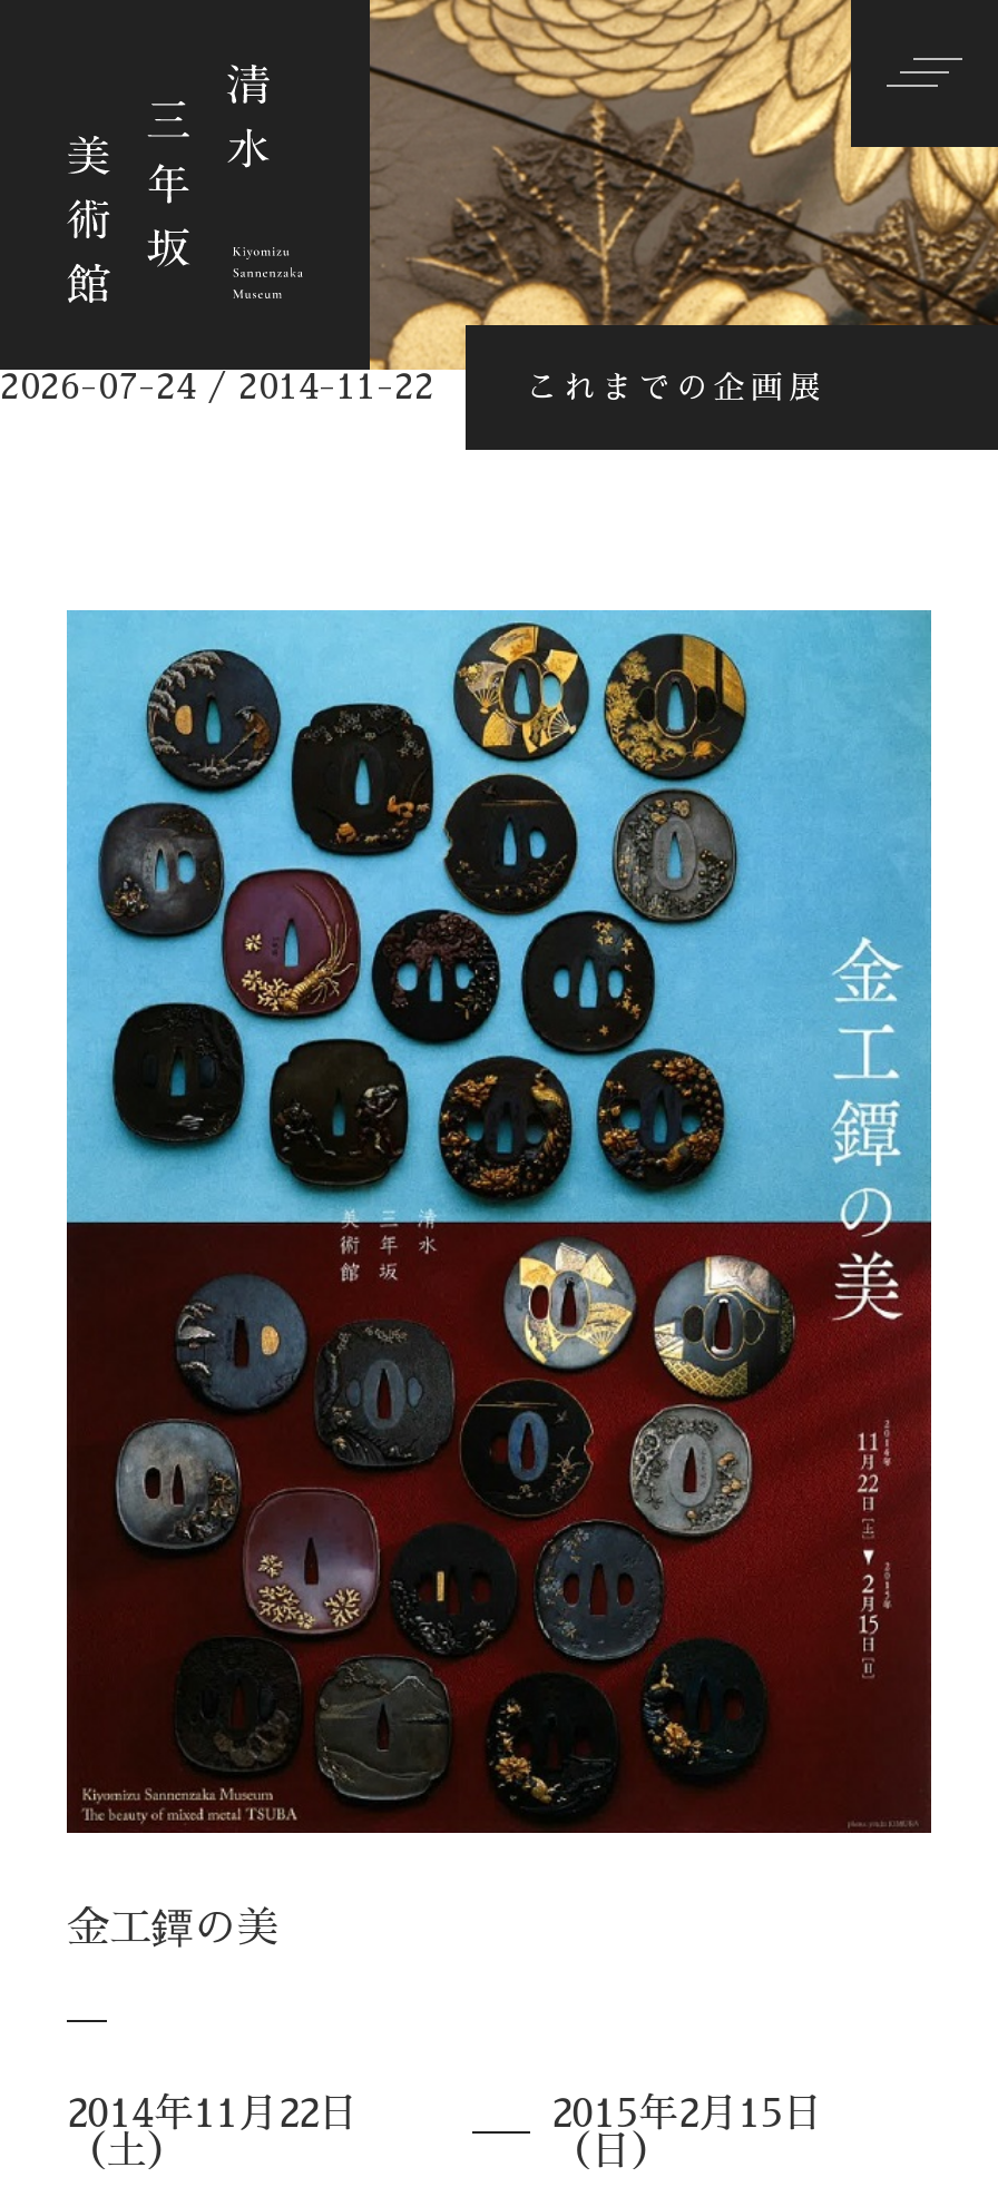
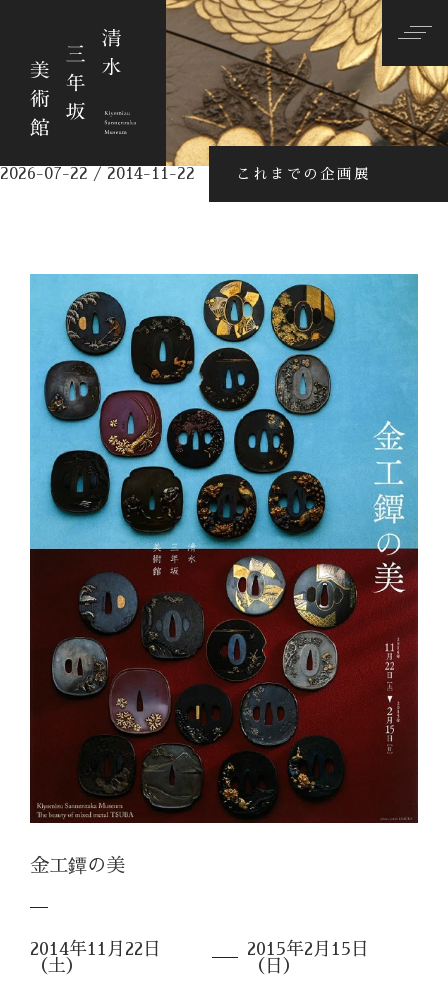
[0,370,434,405] 2026-07-24 / 2014-11-22 -> [0,166,195,182] 2026-07-22 / 2014-11-22

